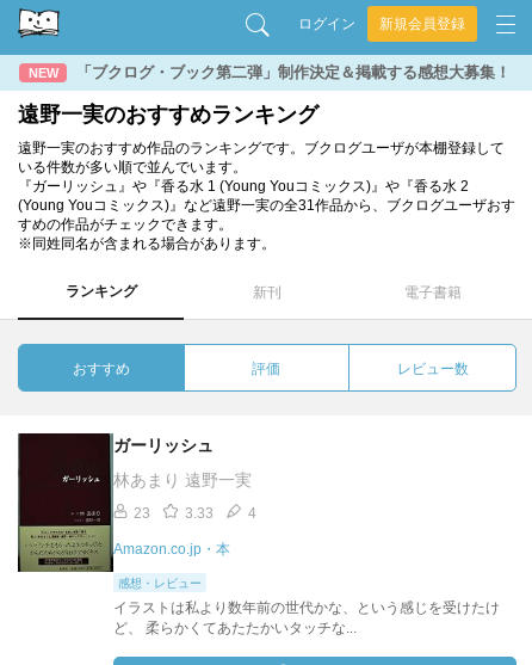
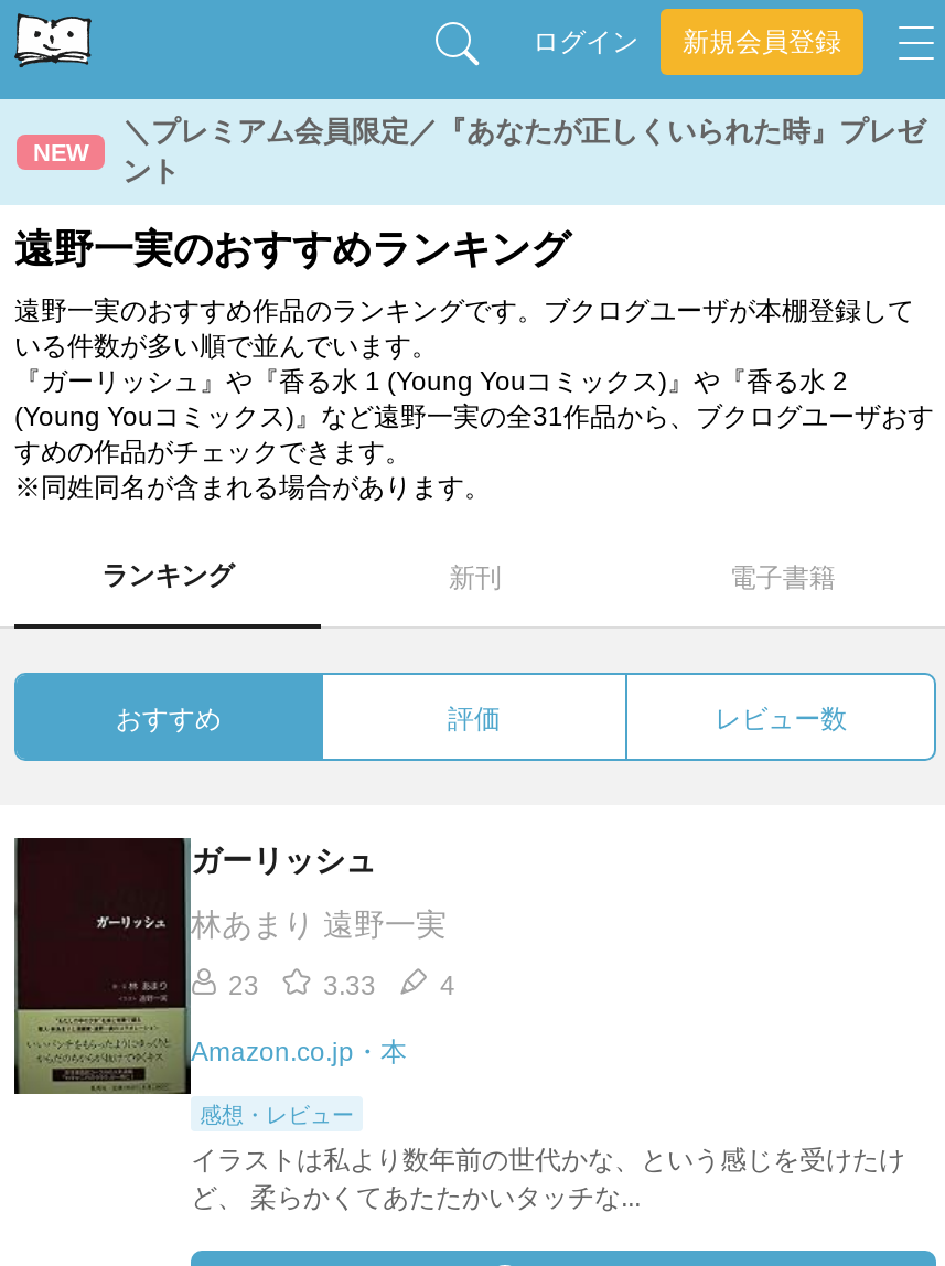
[76,63,511,81] 「ブクログ・ブック第二弾」制作決定＆掲載する感想大募集！ -> [122,115,925,187] ＼プレミアム会員限定／『あなたが正しくいられた時』プレゼ | ント

